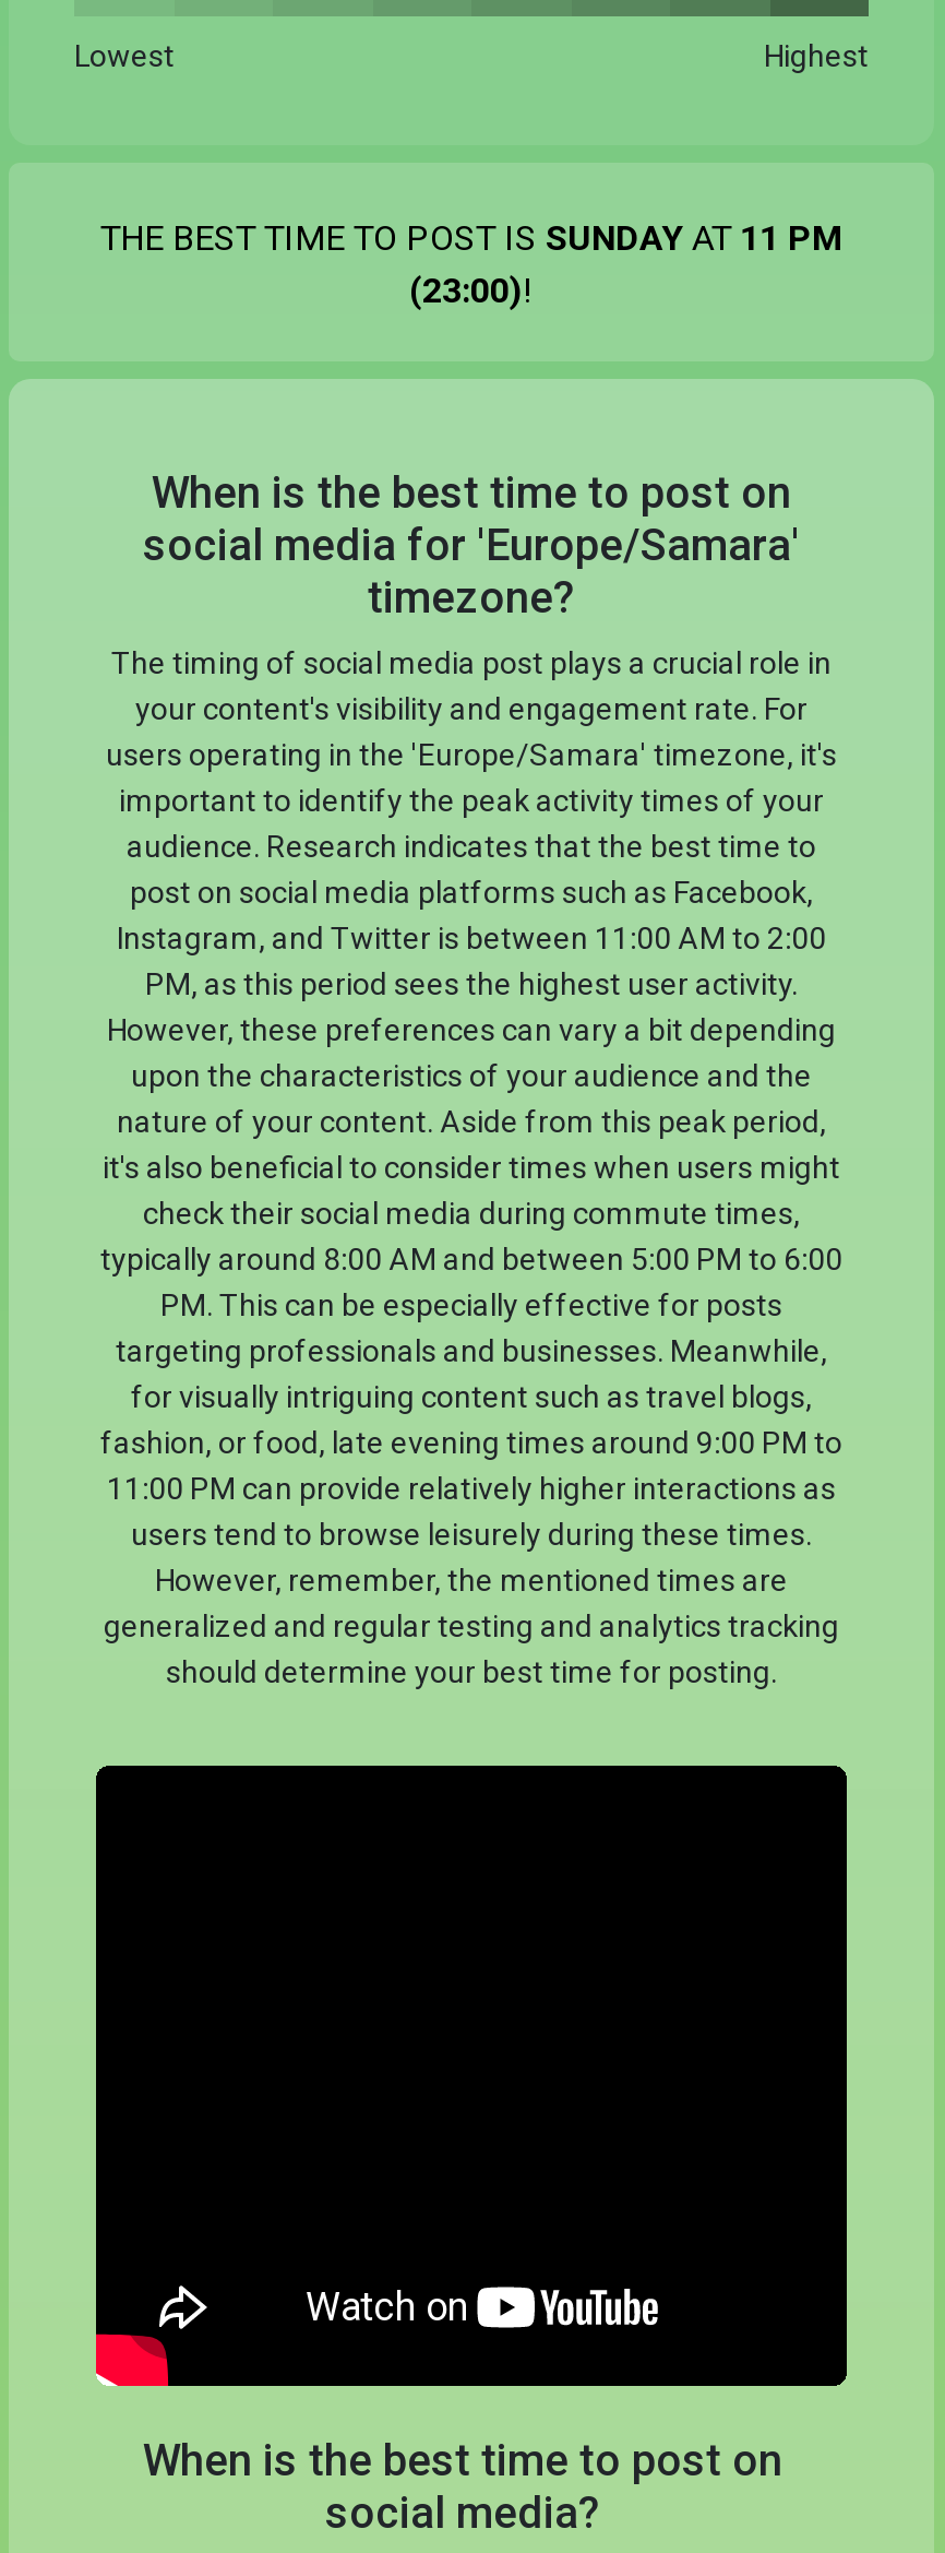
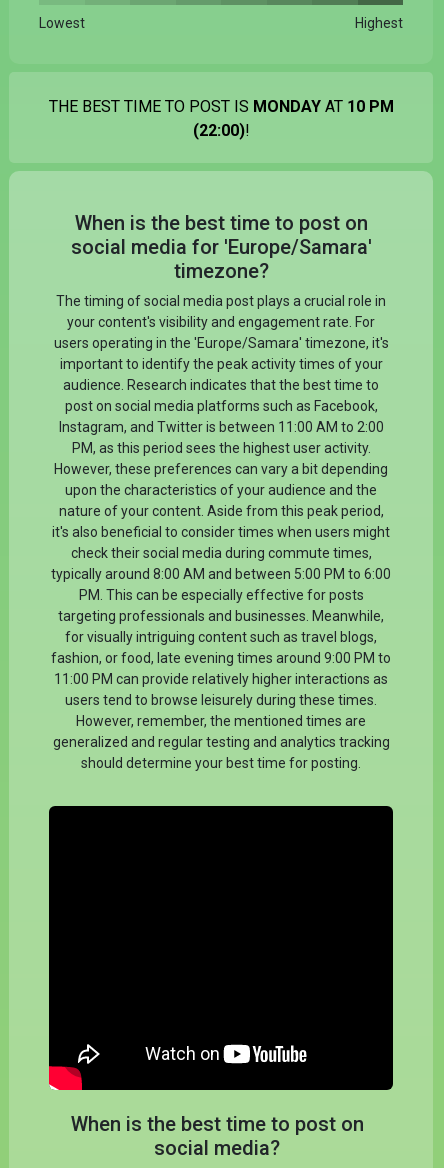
[100,218,842,259] THE BEST TIME TO POST IS SUNDAY AT 11 PM -> [48,97,393,116] THE BEST TIME TO POST IS MONDAY AT 10 PM
[409,270,534,312] (23:00)! -> [192,121,249,140] (22:00)!

